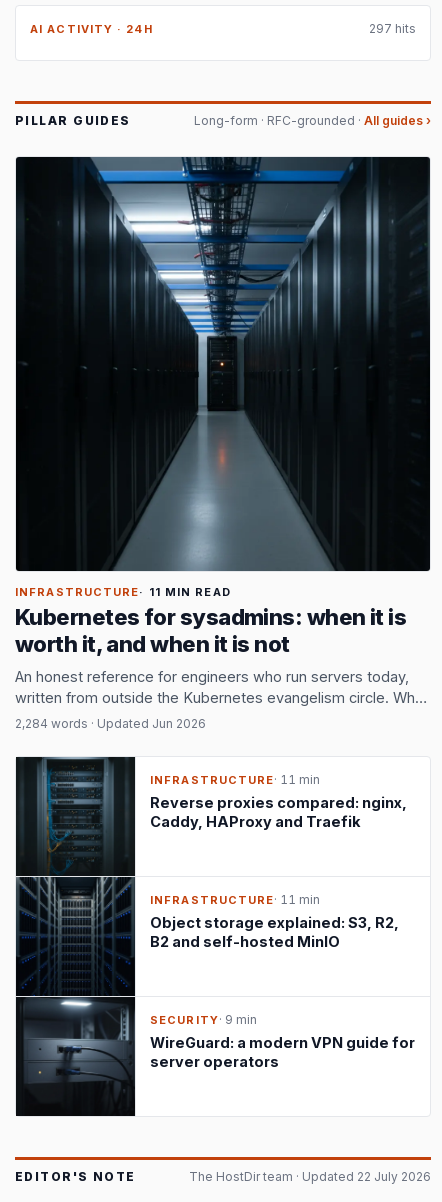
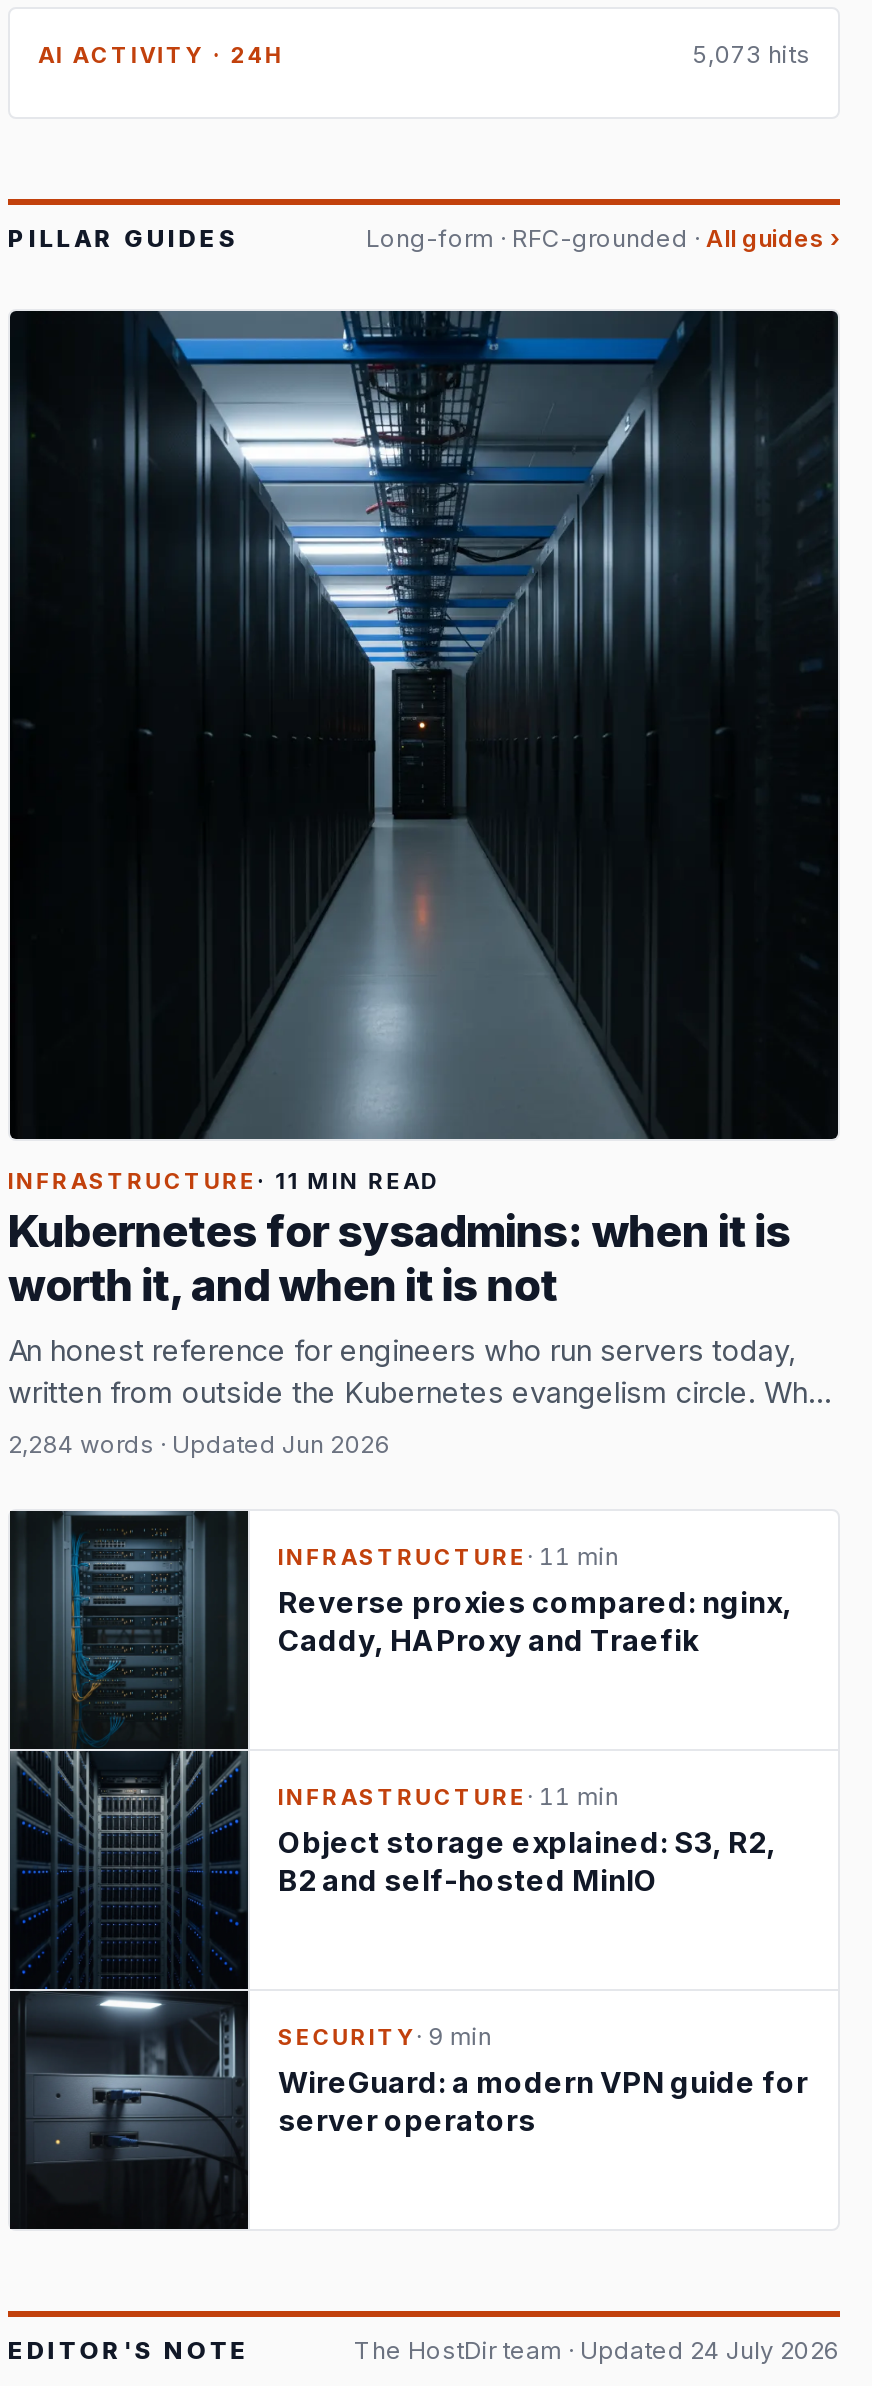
[369,21,416,36] 297 hits -> [692,39,810,69] 5,073 hits
[189,1169,431,1184] The HostDir team · Updated 22 July 2026 -> [354,2335,840,2365] The HostDir team · Updated 24 July 2026

